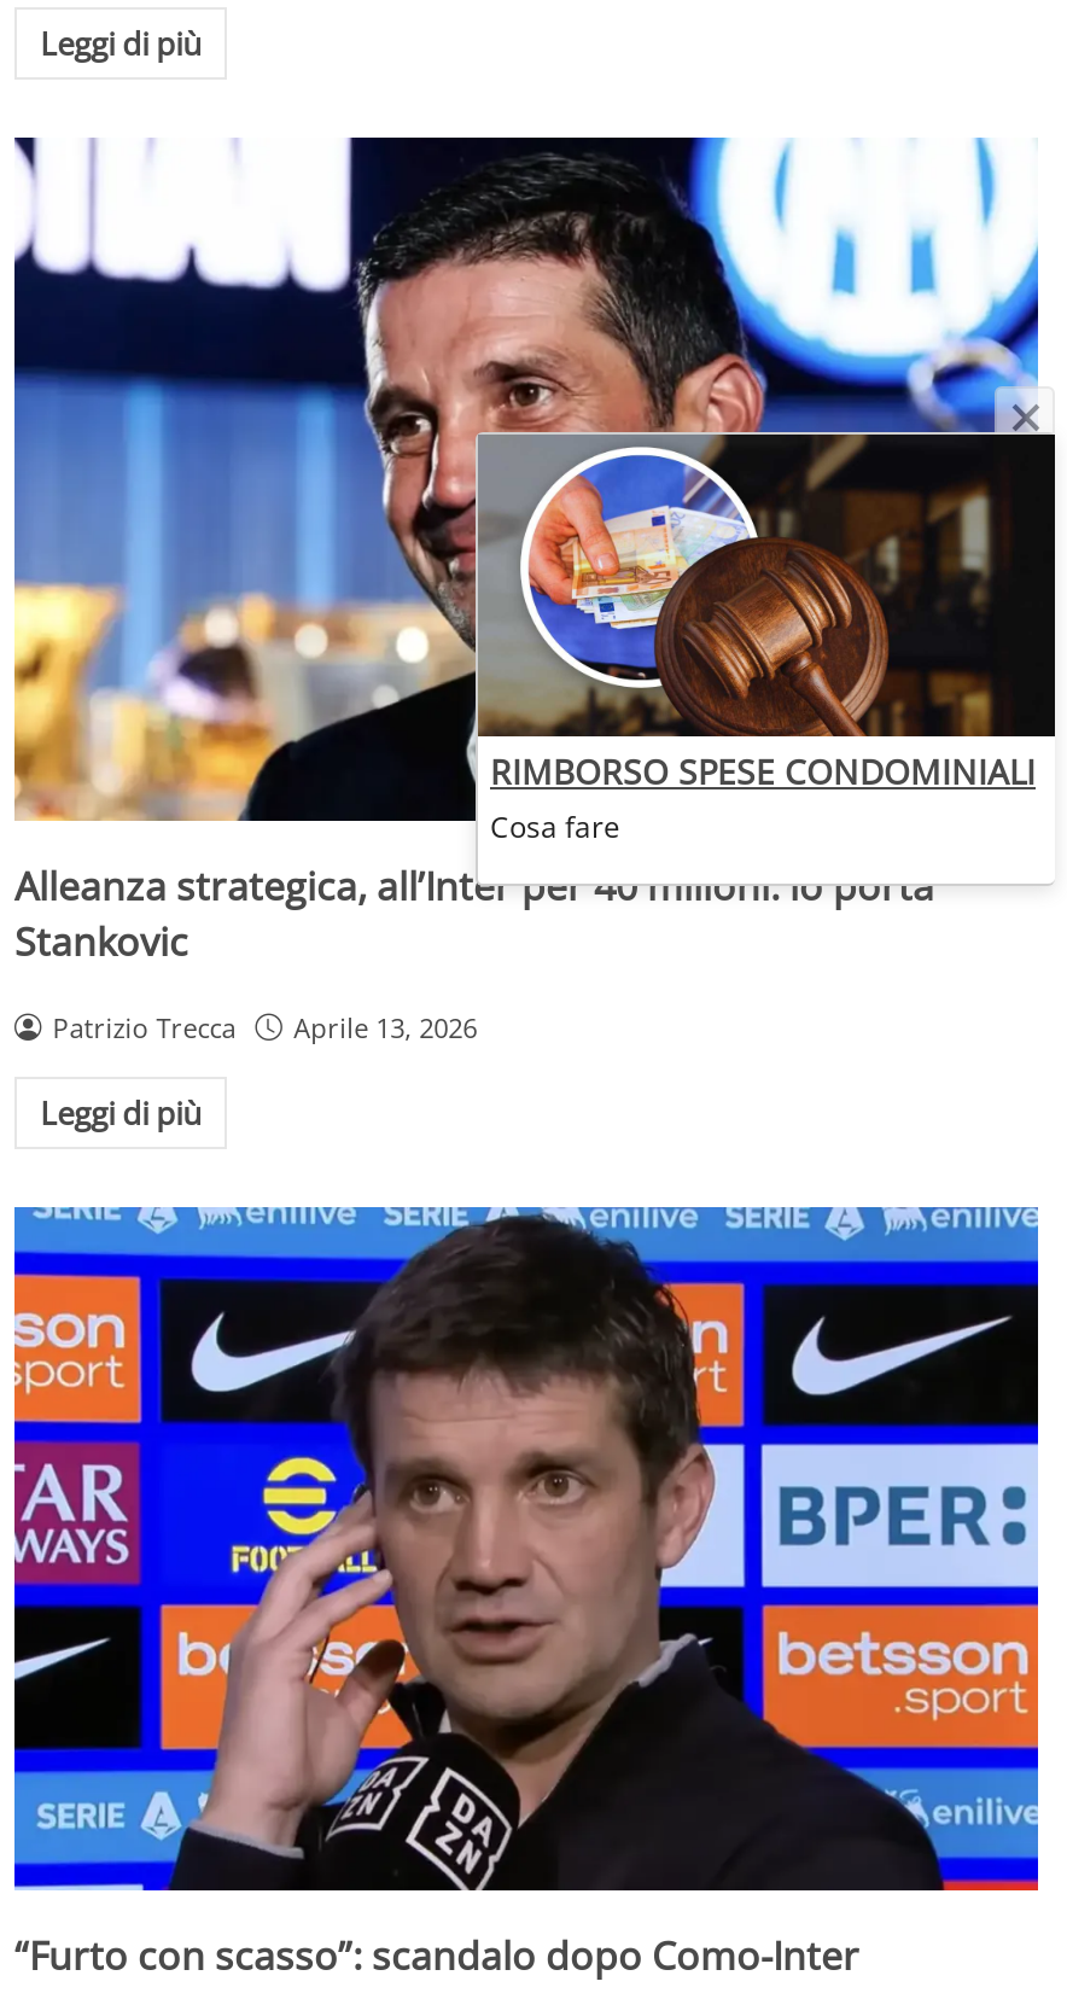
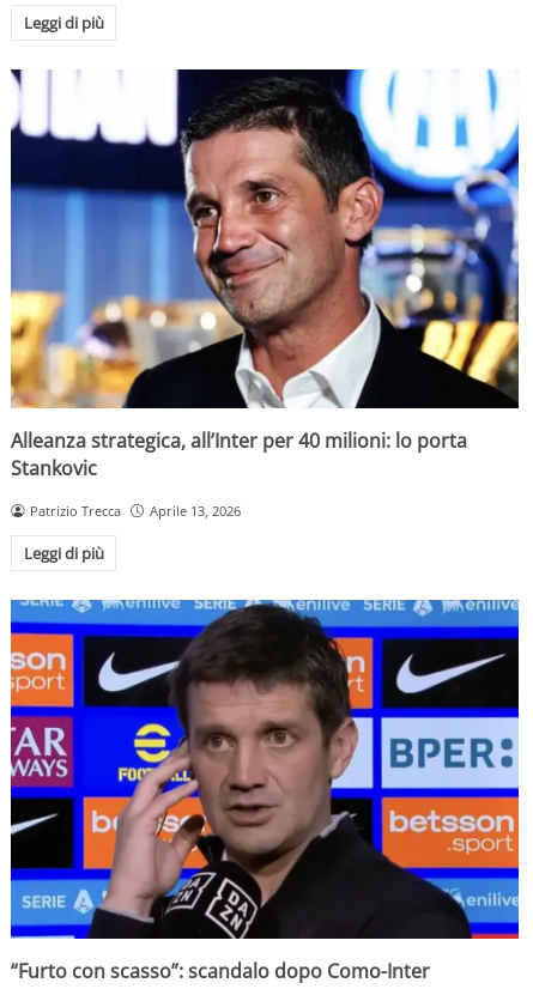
[473,386,1057,732] [image] -> [240,194,527,364] [image]
[490,749,1036,848] RIMBORSO SPESE CONDOMINIALI | Cosa fare -> none

